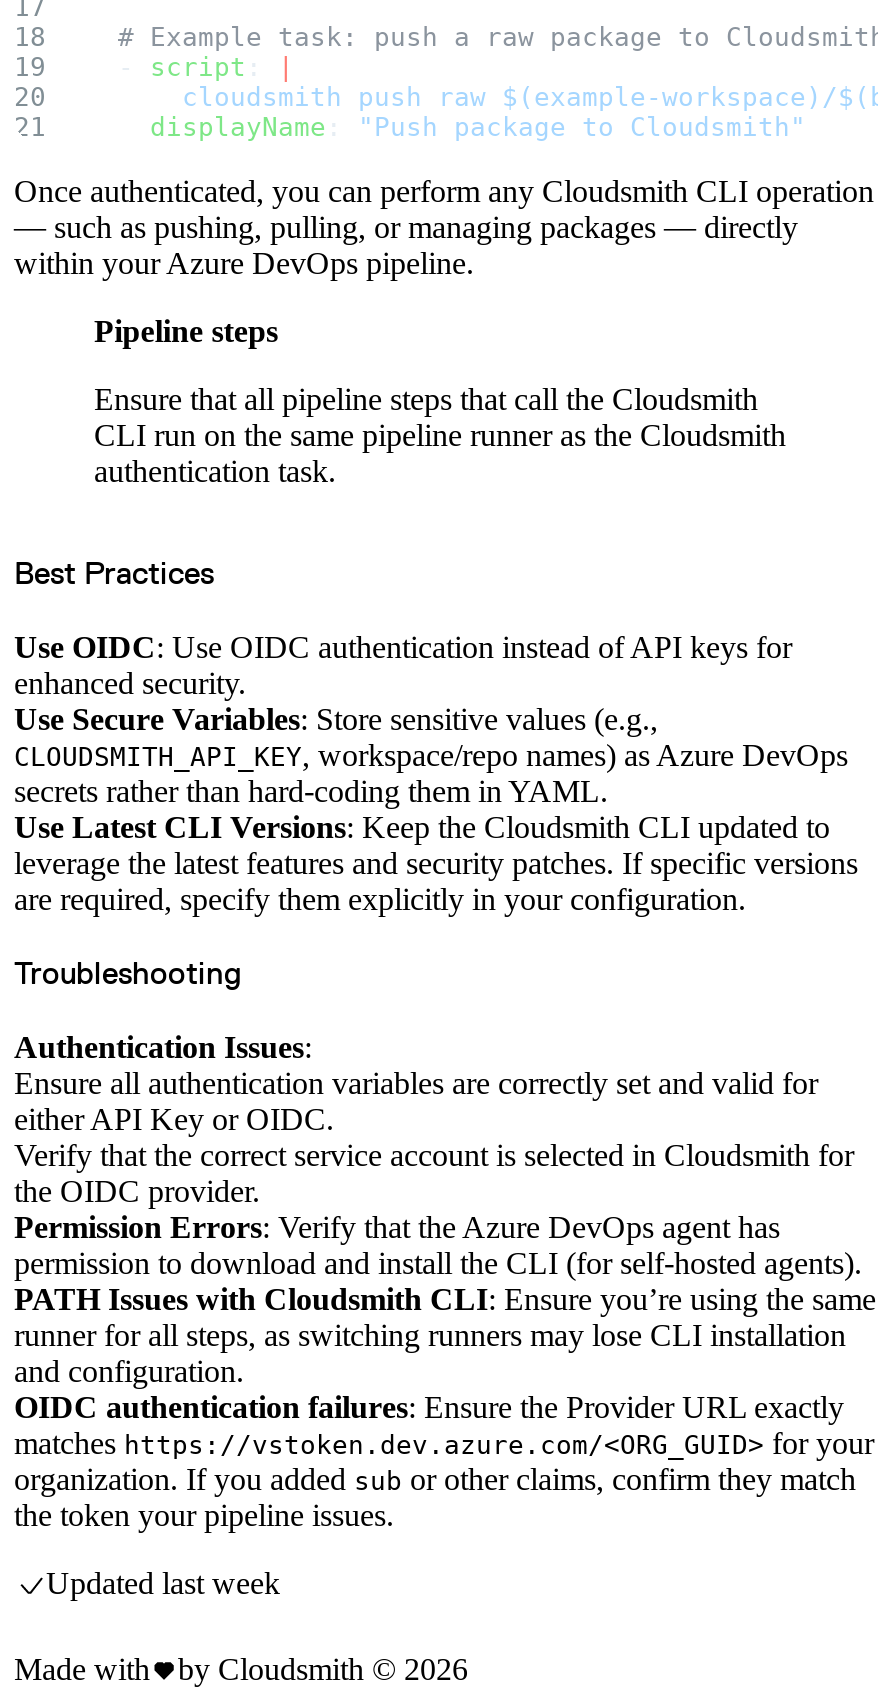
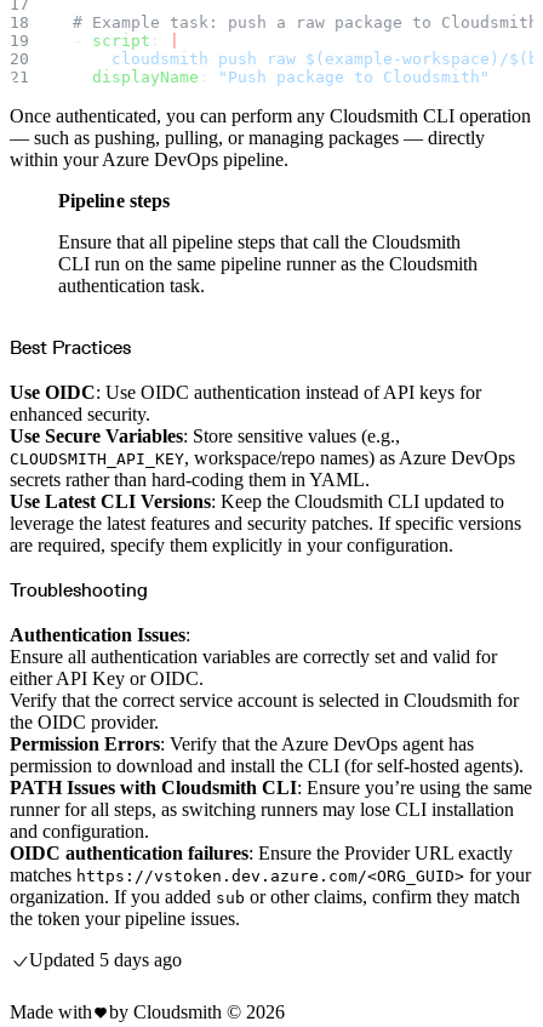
[46,1566,280,1600] Updated last week -> [29,949,182,970] Updated 5 days ago

